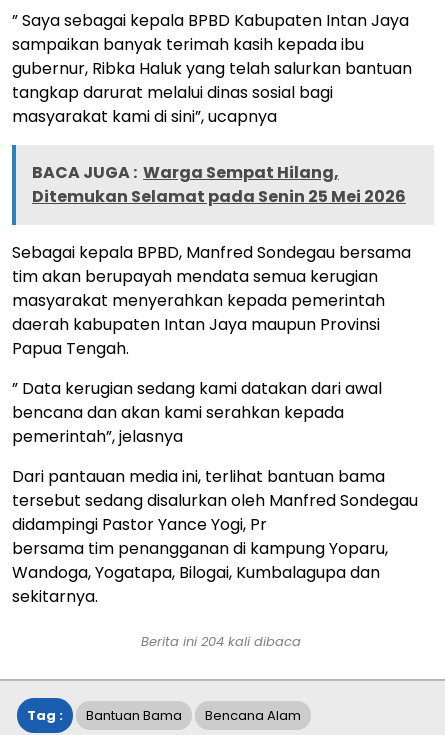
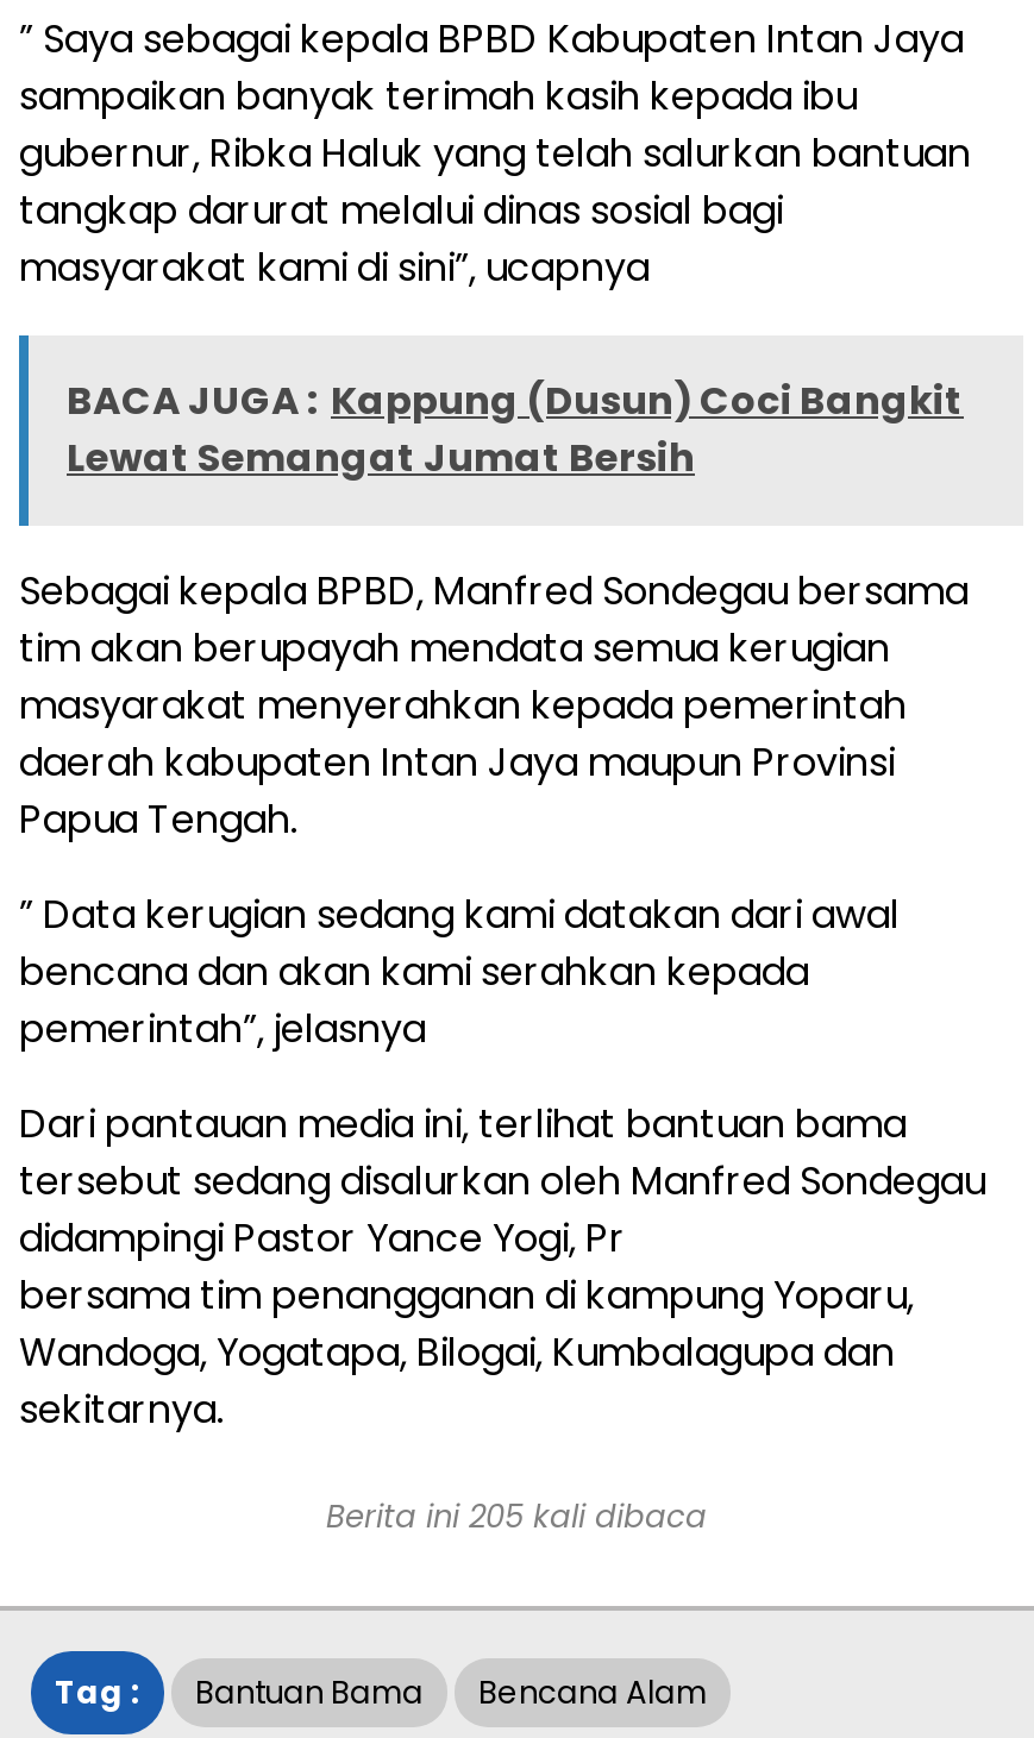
[32,161,406,208] BACA JUGA : Warga Sempat Hilang, | Ditemukan Selamat pada Senin 25 Mei 2026 -> [67,373,964,485] BACA JUGA : Kappung (Dusun) Coci Bangkit | Lewat Semangat Jumat Bersih
[141,632,301,651] Berita ini 204 kali dibaca -> [326,1493,707,1539] Berita ini 205 kali dibaca

